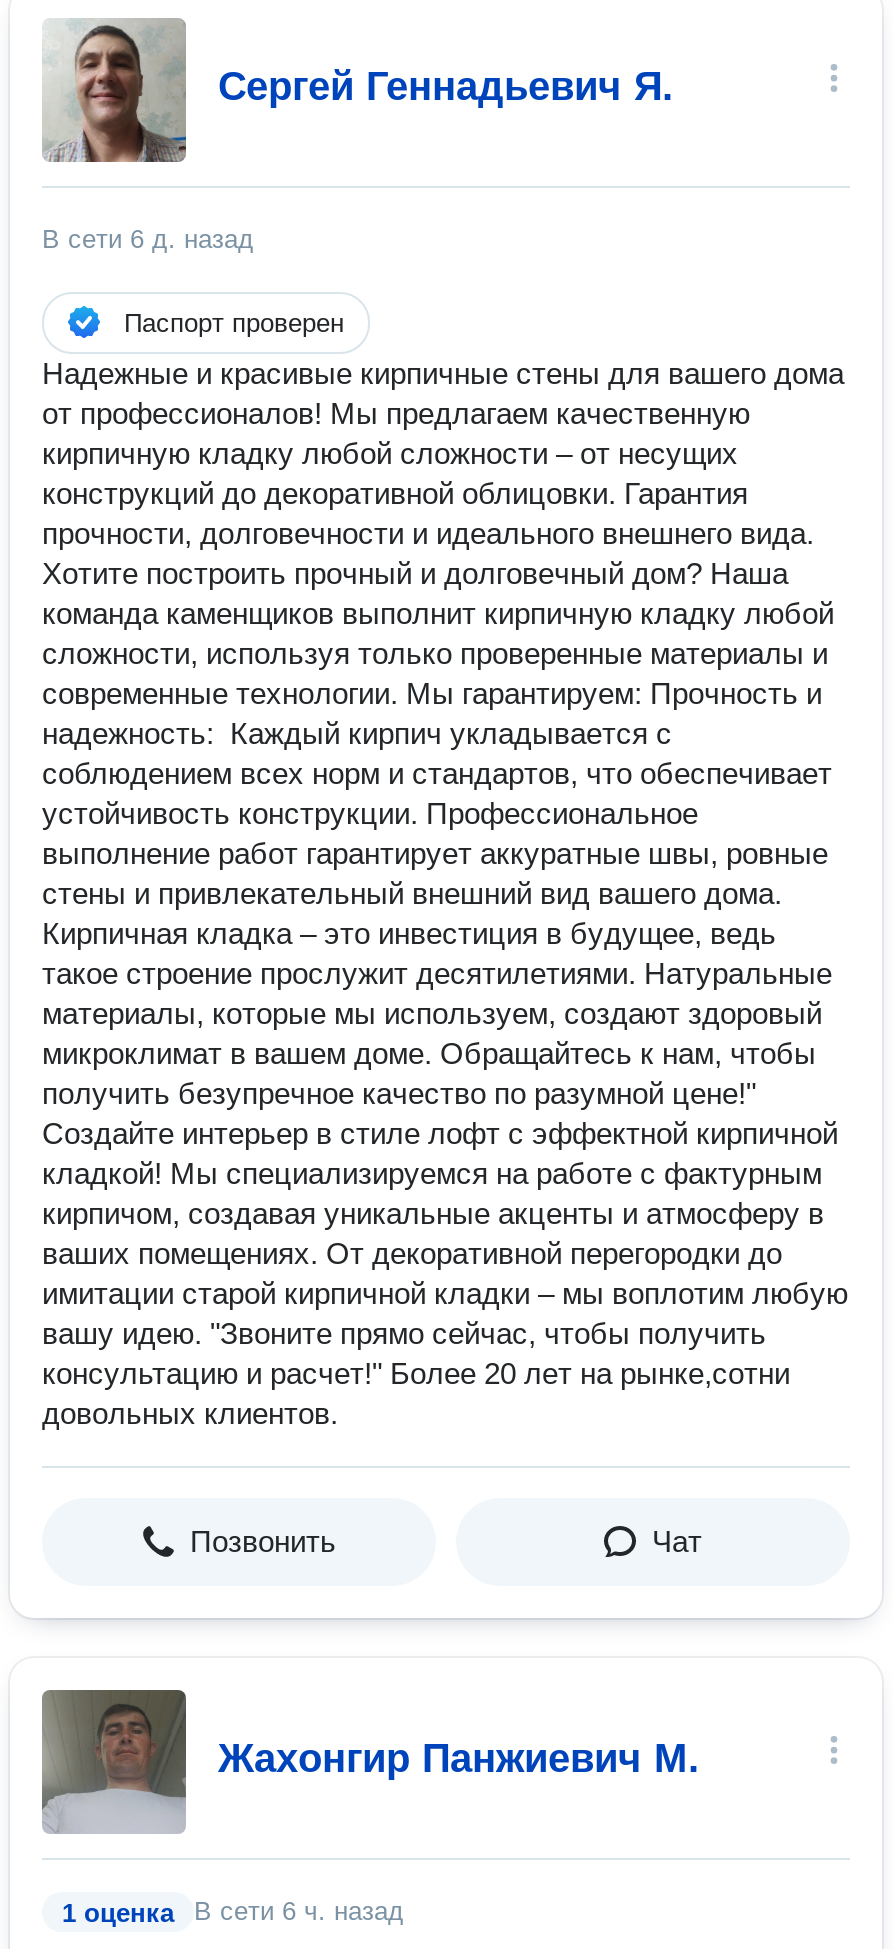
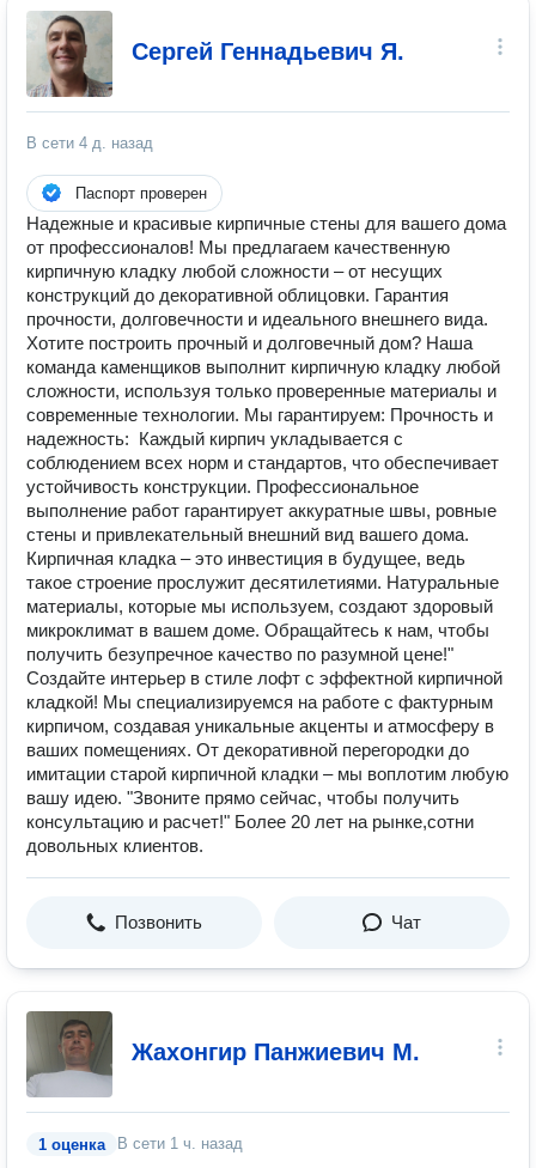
[42,224,254,254] В сети 6 д. назад -> [26,134,153,152] В сети 4 д. назад
[62,1896,404,1928] 1 оценка В сети 6 ч. назад -> [38,1134,243,1154] 1 оценка В сети 1 ч. назад

